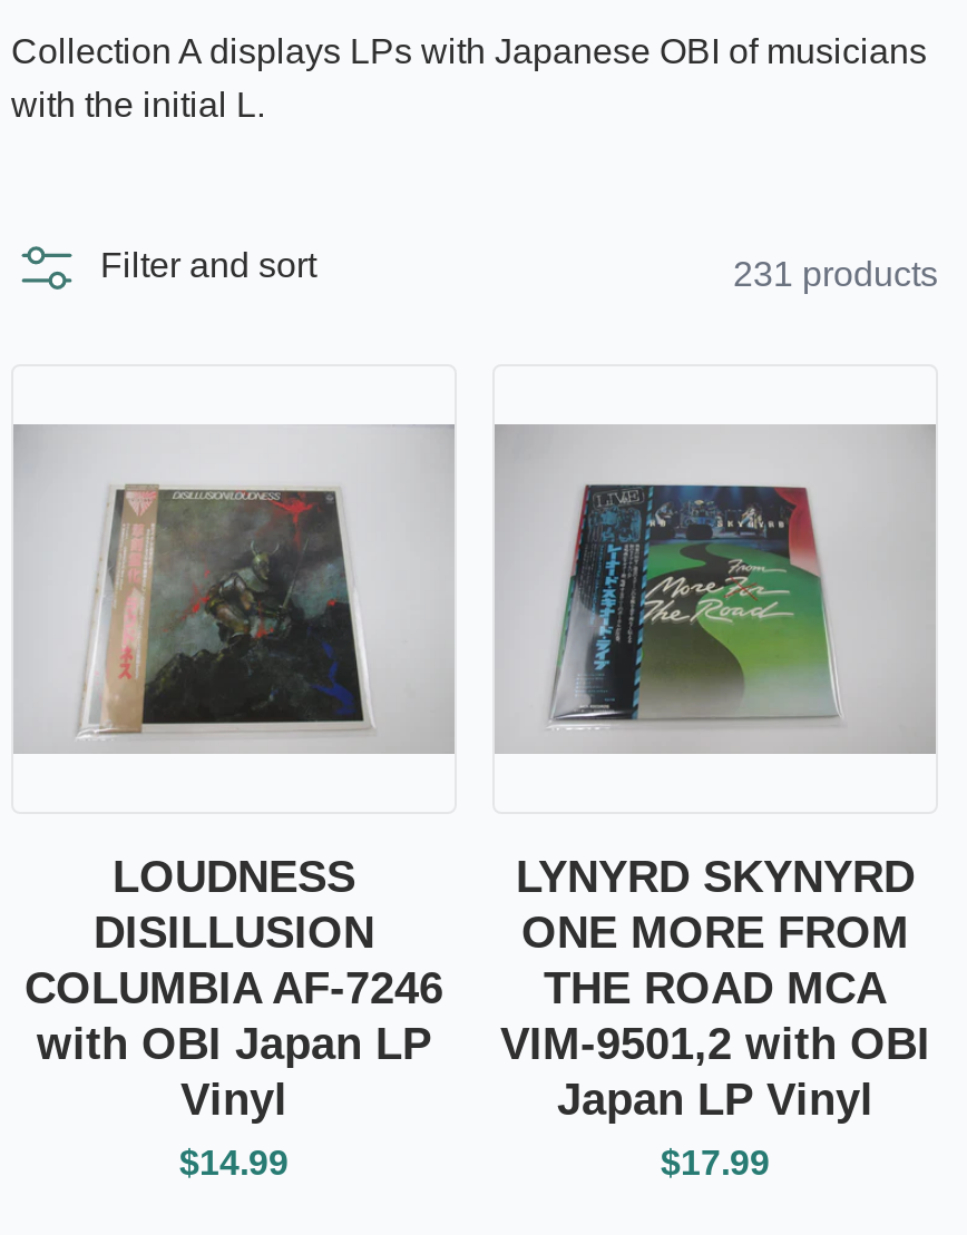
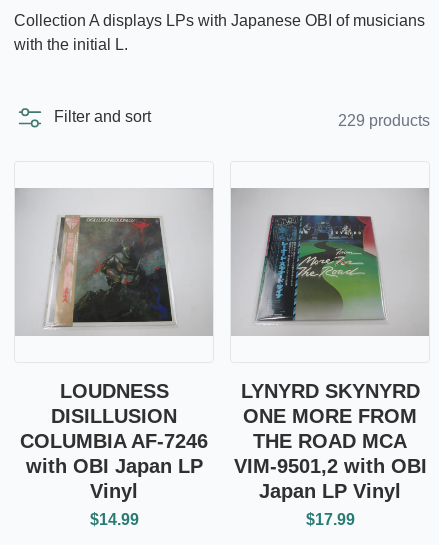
[733,255,938,293] 231 products -> [338,112,430,129] 229 products

